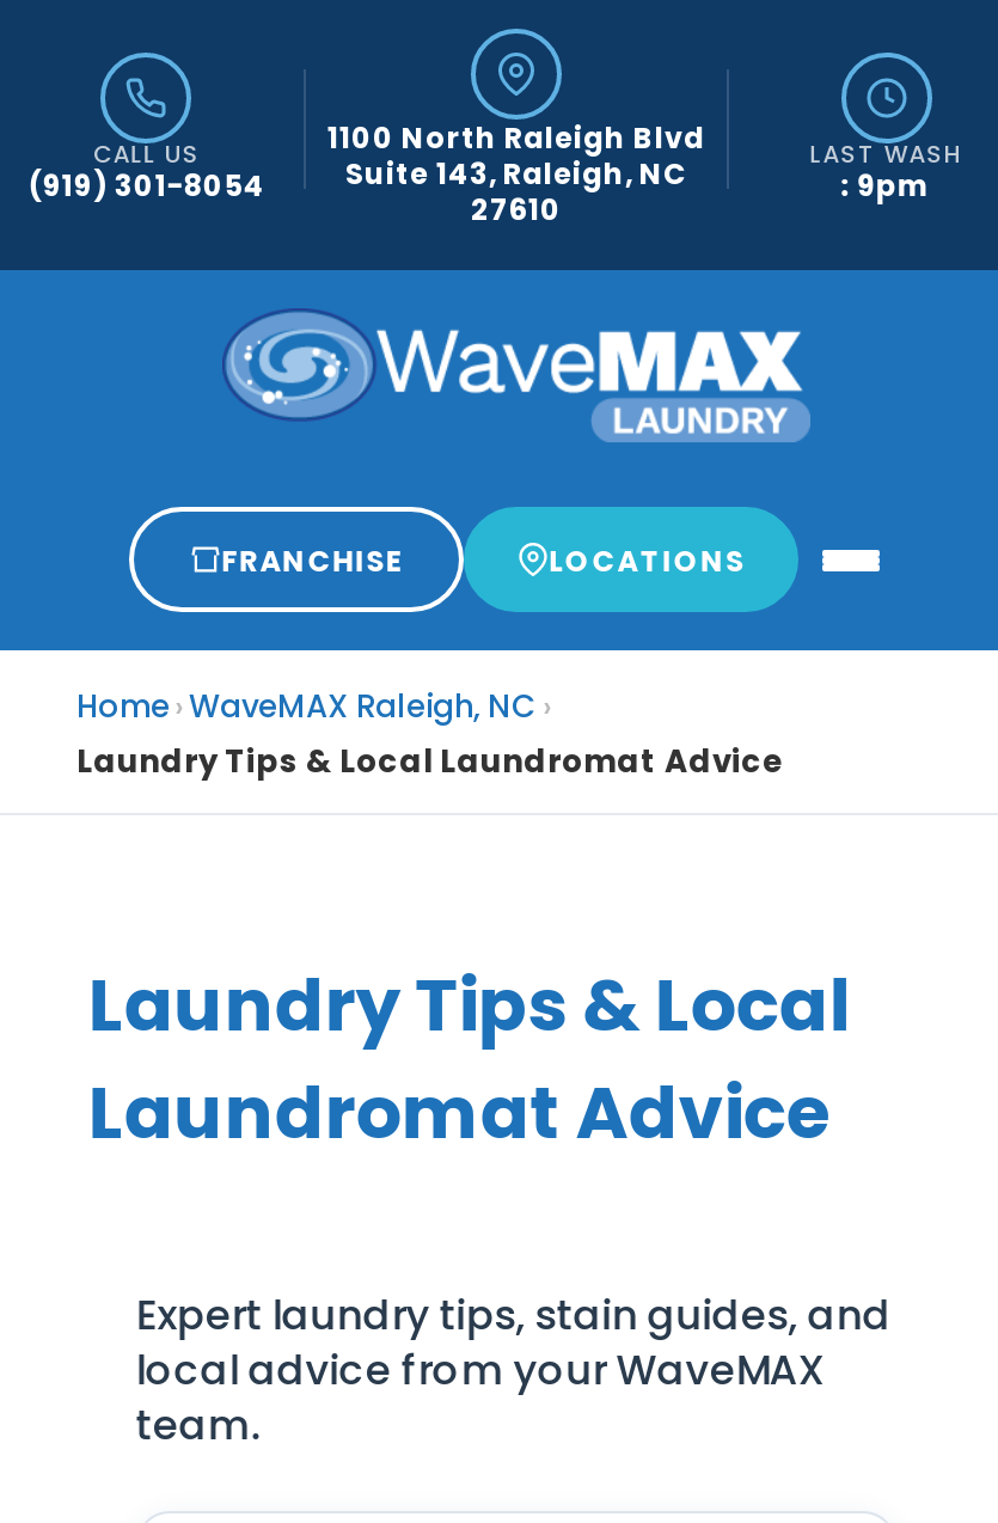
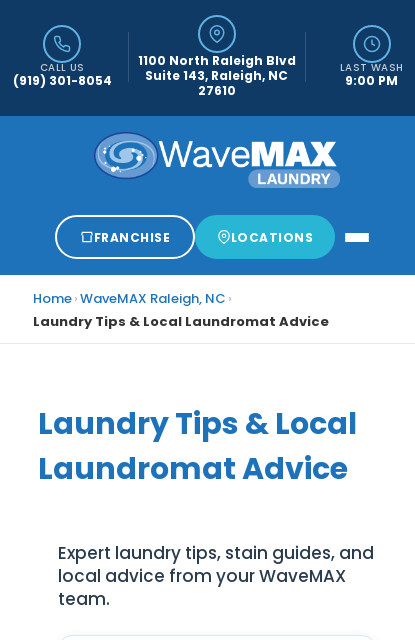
[840,165,931,206] : 9pm -> [345,72,398,89] 9:00 PM

